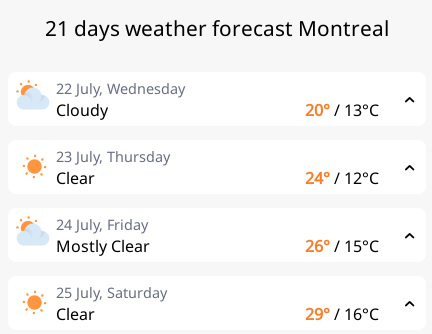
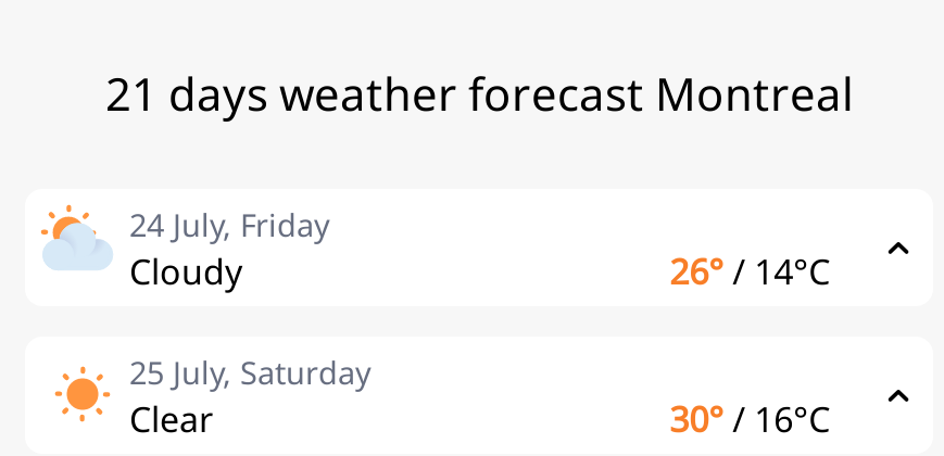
[56,78,185,97] 22 July, Wednesday -> [129,203,329,244] 24 July, Friday
[56,98,379,256] 20° / 13°C | 23 July, Thursday | Clear | 24° / 12°C | 24 July, Friday | Mostly Clear | 26° / 15°C -> [669,246,830,294] 26° / 14°C
[305,302,379,324] 29° / 16°C -> [669,394,830,442] 30° / 16°C

